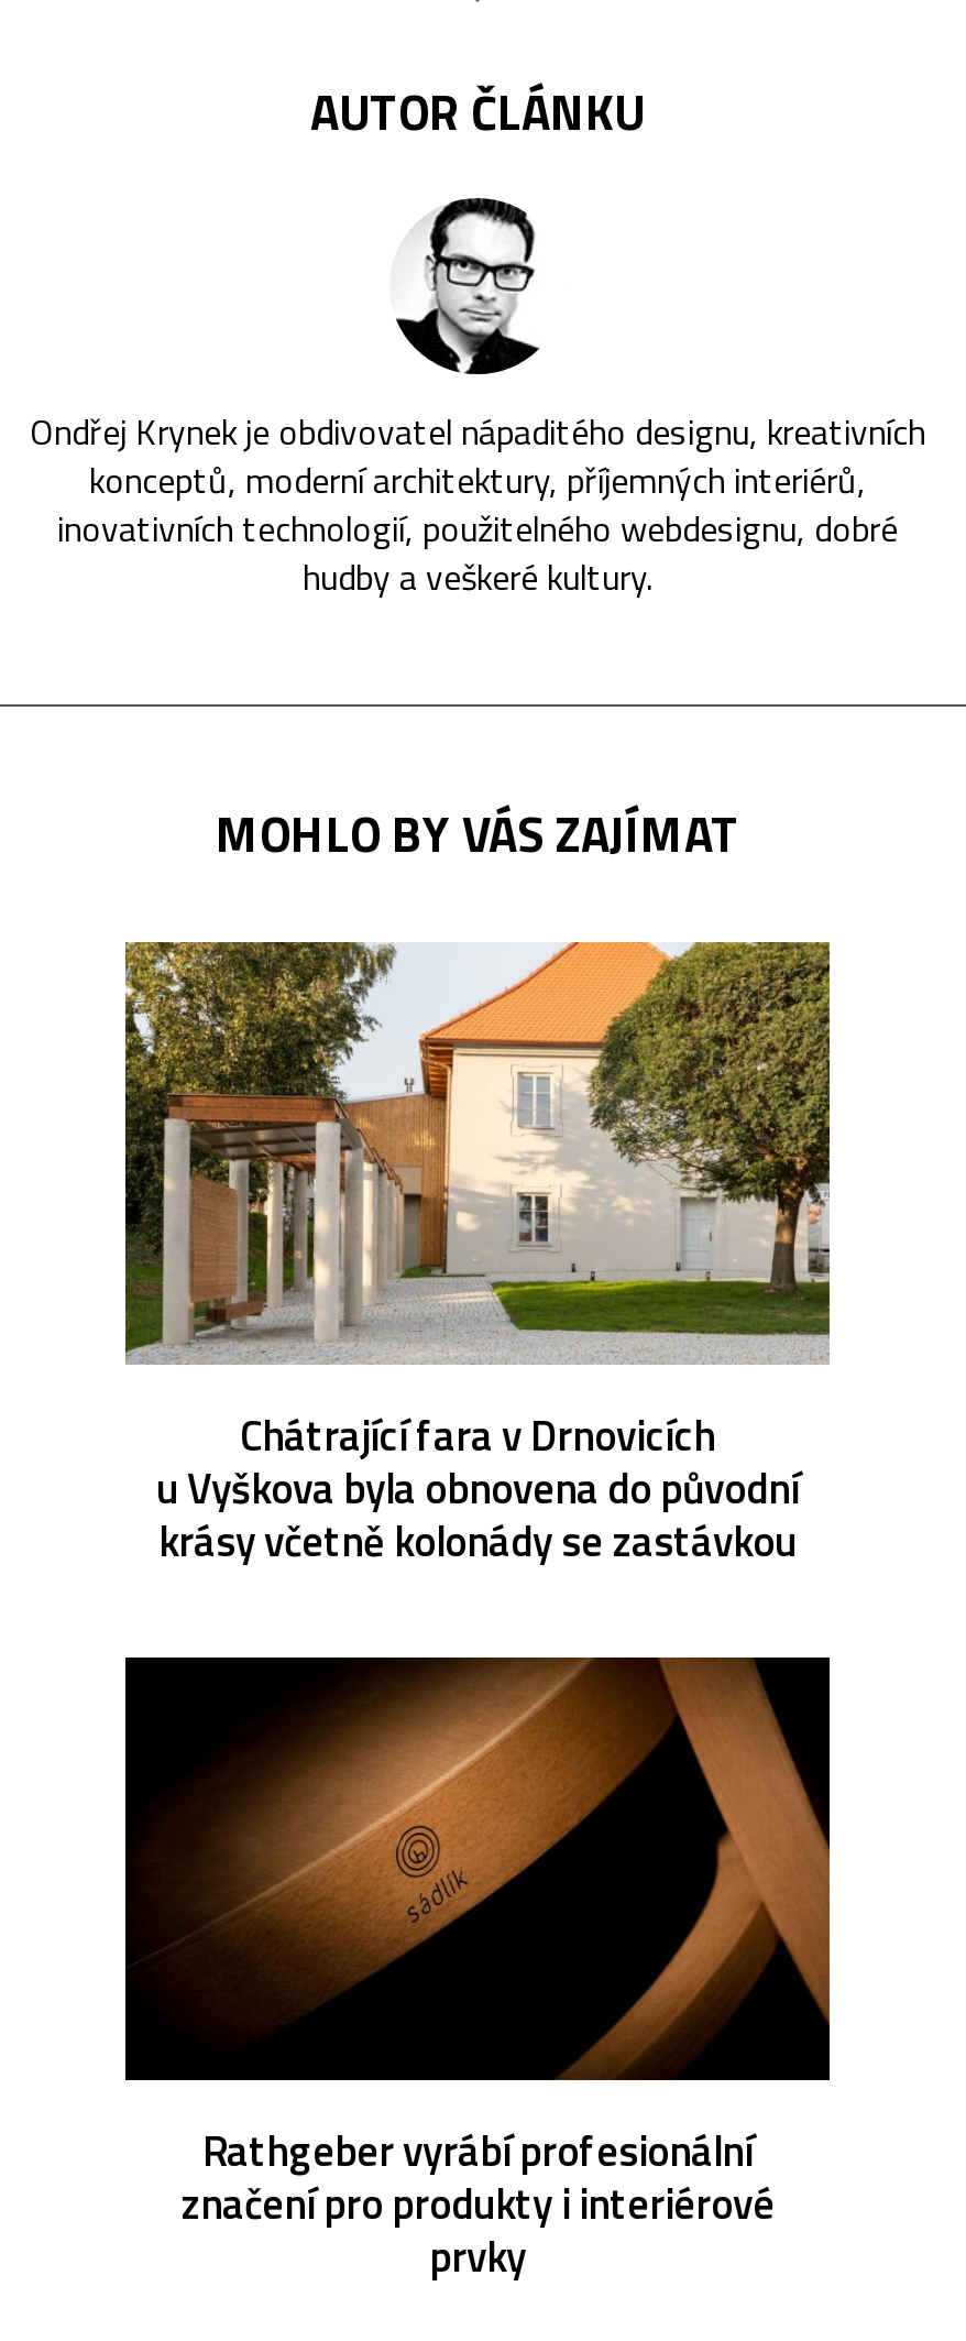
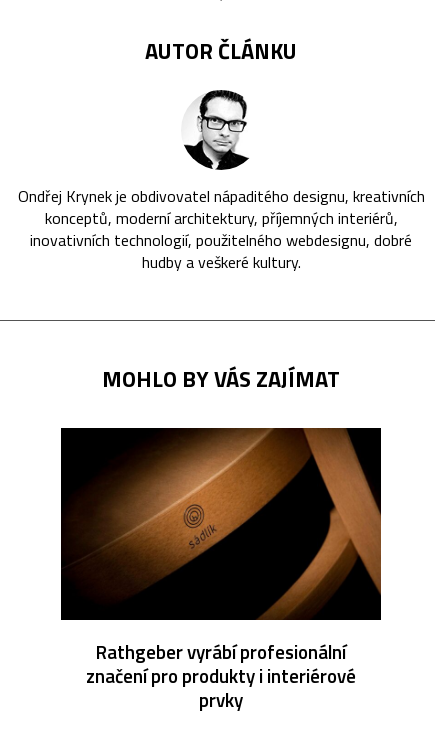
[123,940,832,1572] [image] | Chátrající fara v Drnovicích | u Vyškova byla obnovena do původní | krásy včetně kolonády se zastávkou -> none

